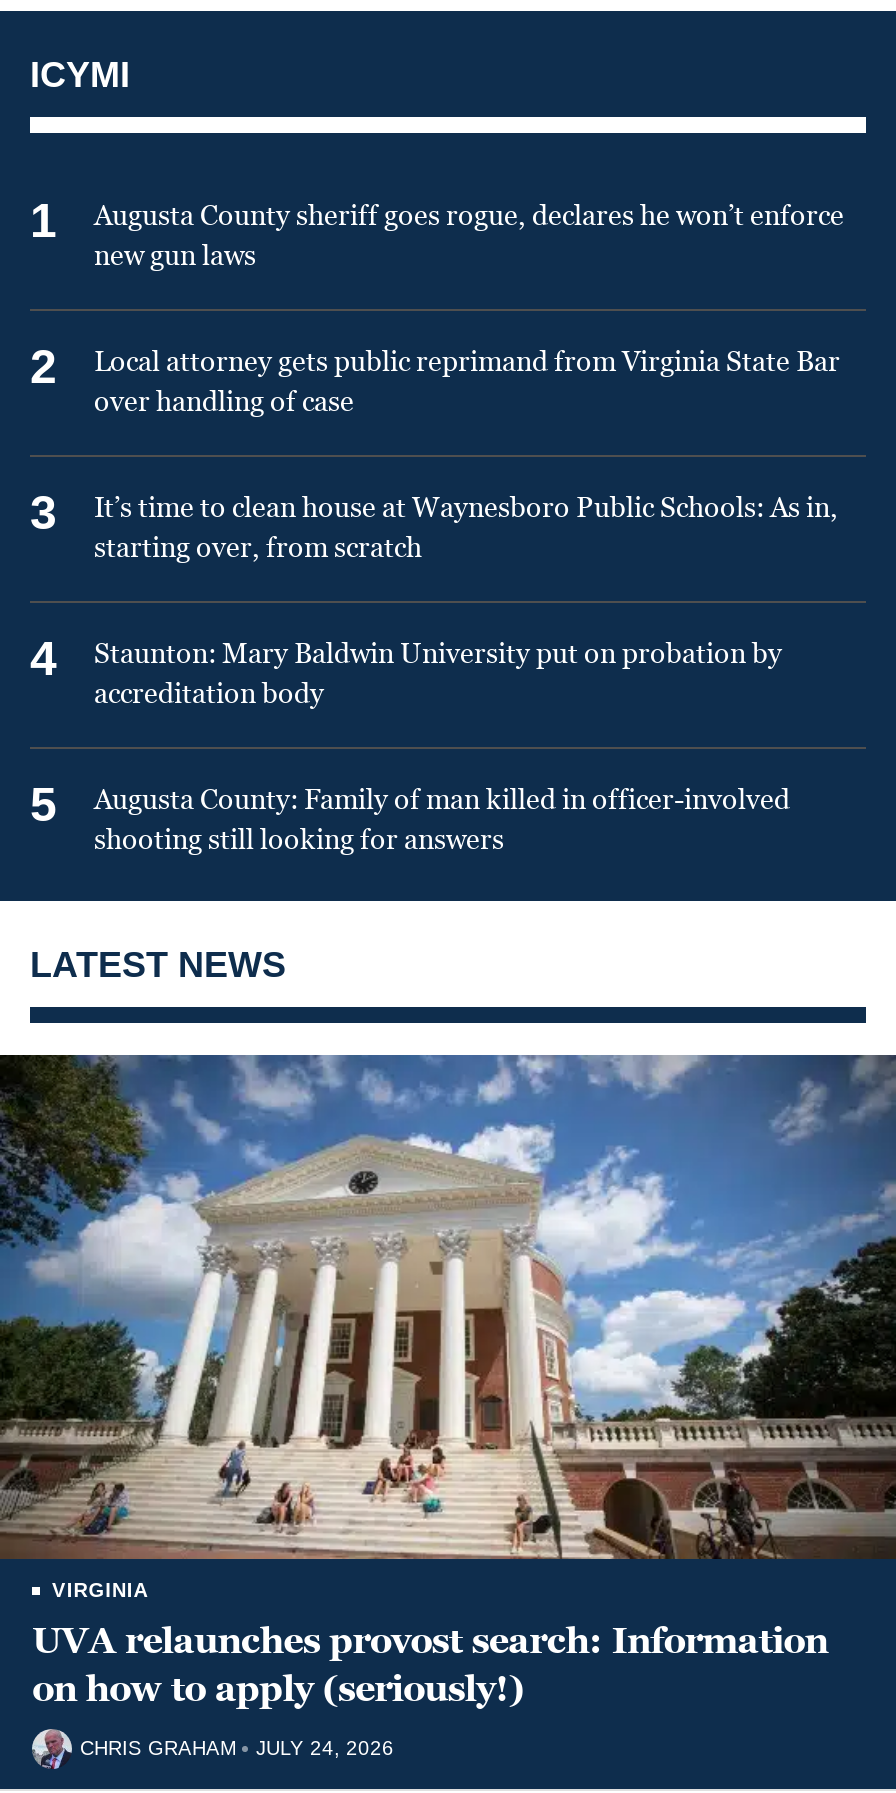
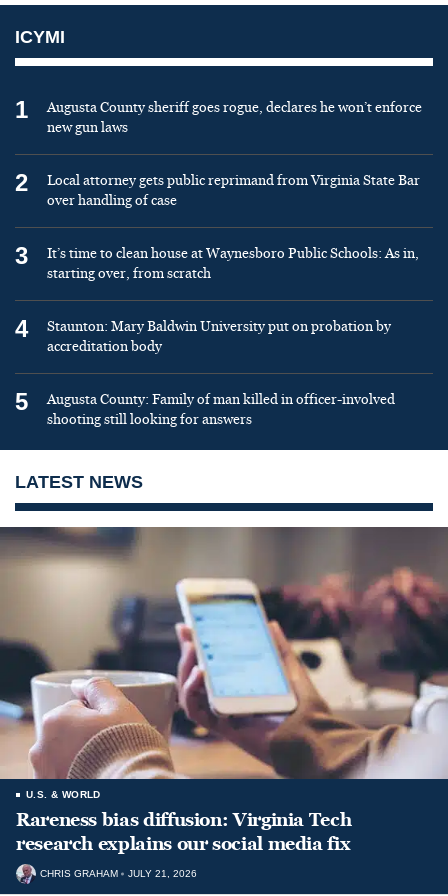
[6,1053,890,1713] [image] | VIRGINIA | UVA relaunches provost search: Information | on how to apply (seriously!) -> [3,526,445,856] [image] | U.S. & WORLD | Rareness bias diffusion: Virginia Tech | research explains our social media fix
[80,1737,394,1759] CHRIS GRAHAM JULY 24, 2026 -> [40,868,197,879] CHRIS GRAHAM JULY 21, 2026

